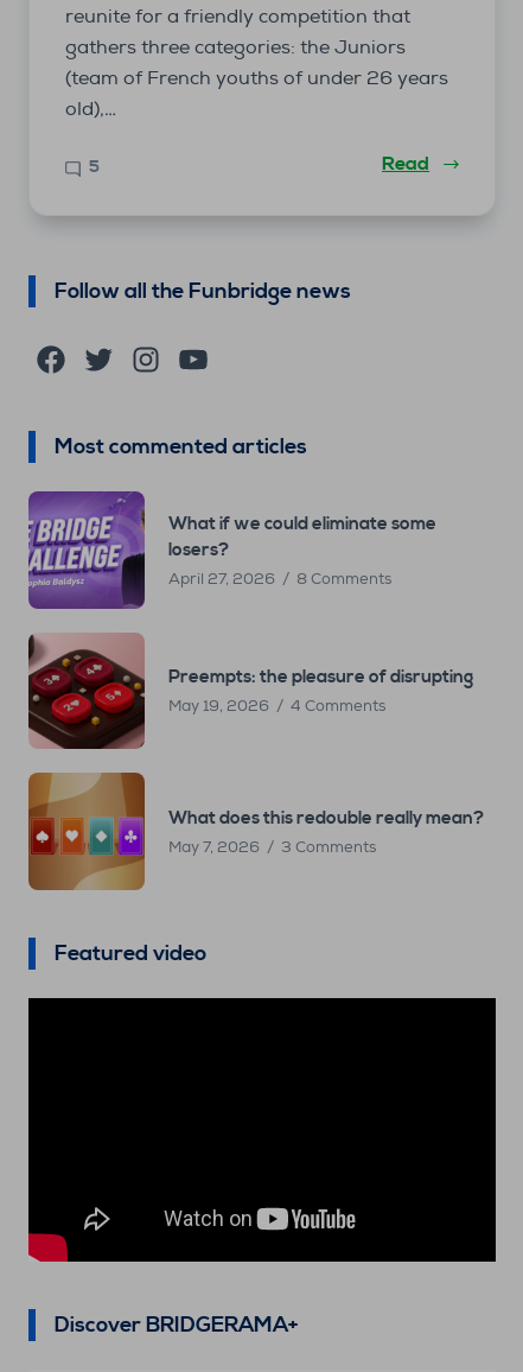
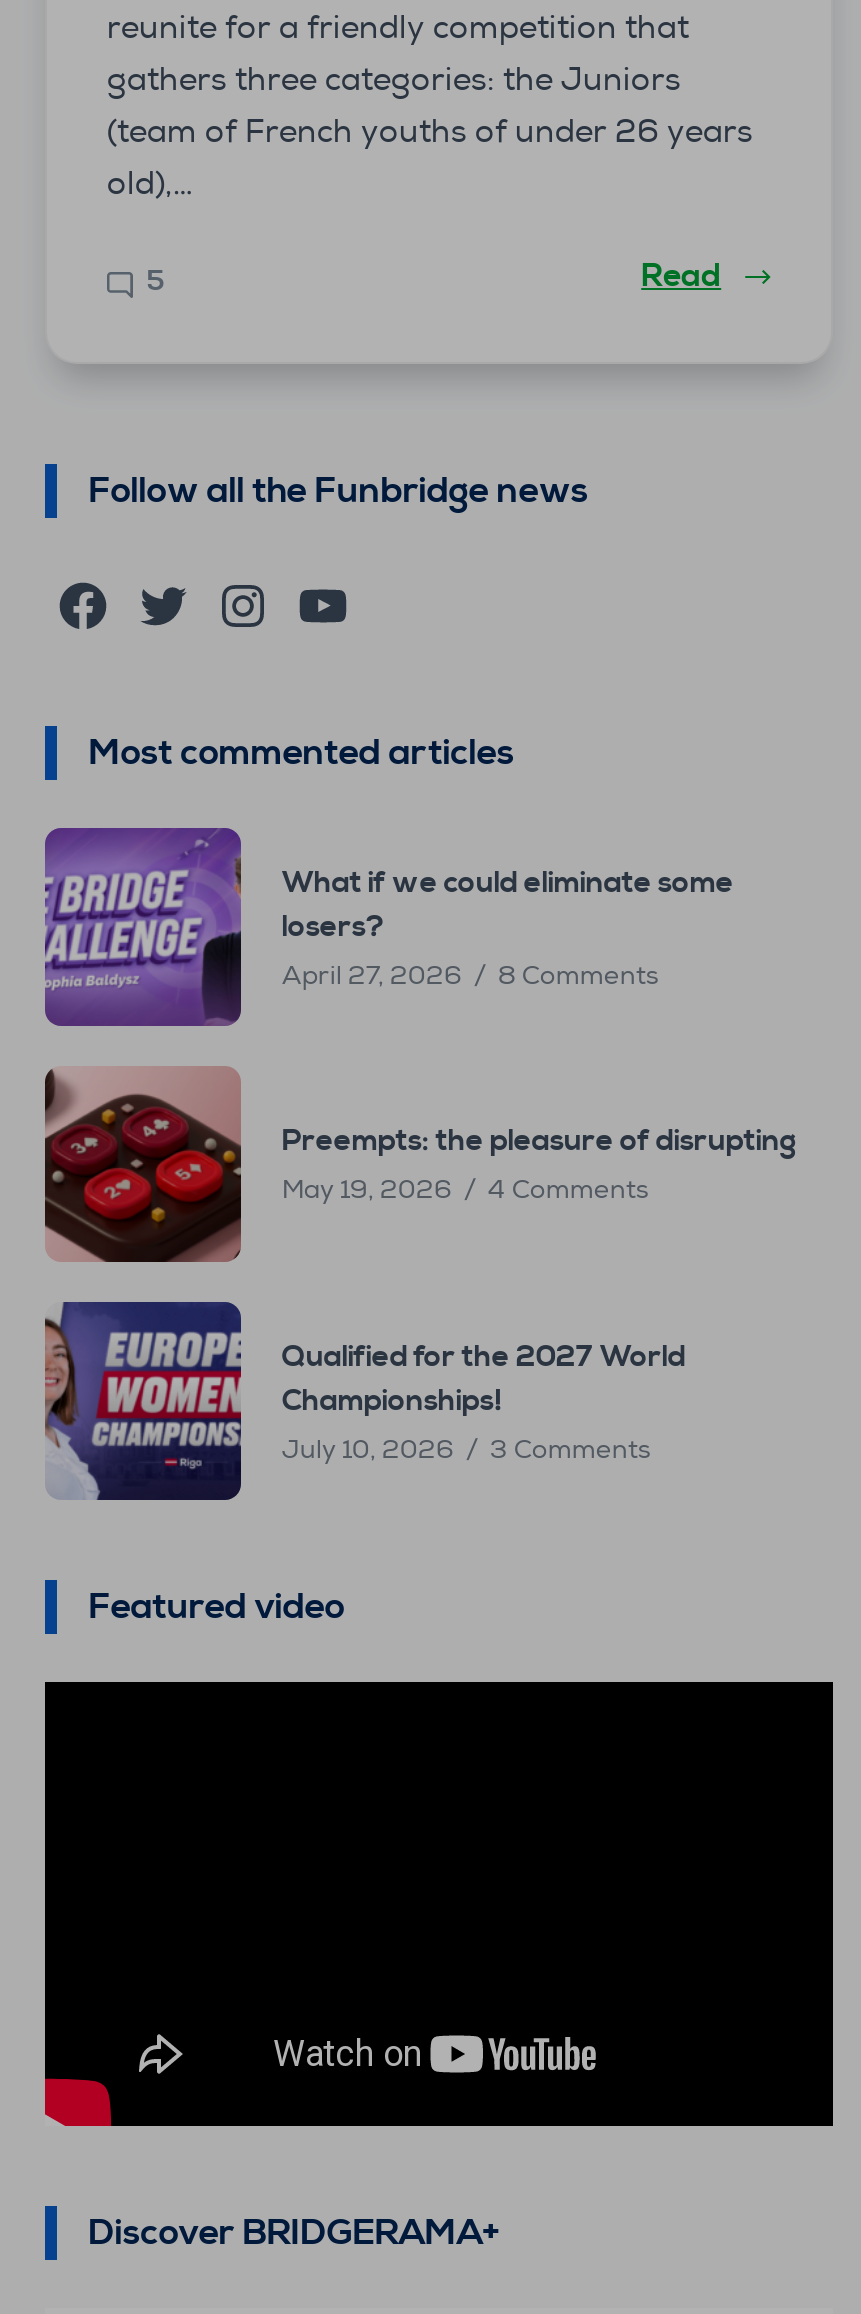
[27,771,484,891] [image] | What does this redouble really mean? | May 7, 2026 -> [43,1300,686,1502] [image] | Qualified for the 2027 World | Championships! | July 10, 2026

